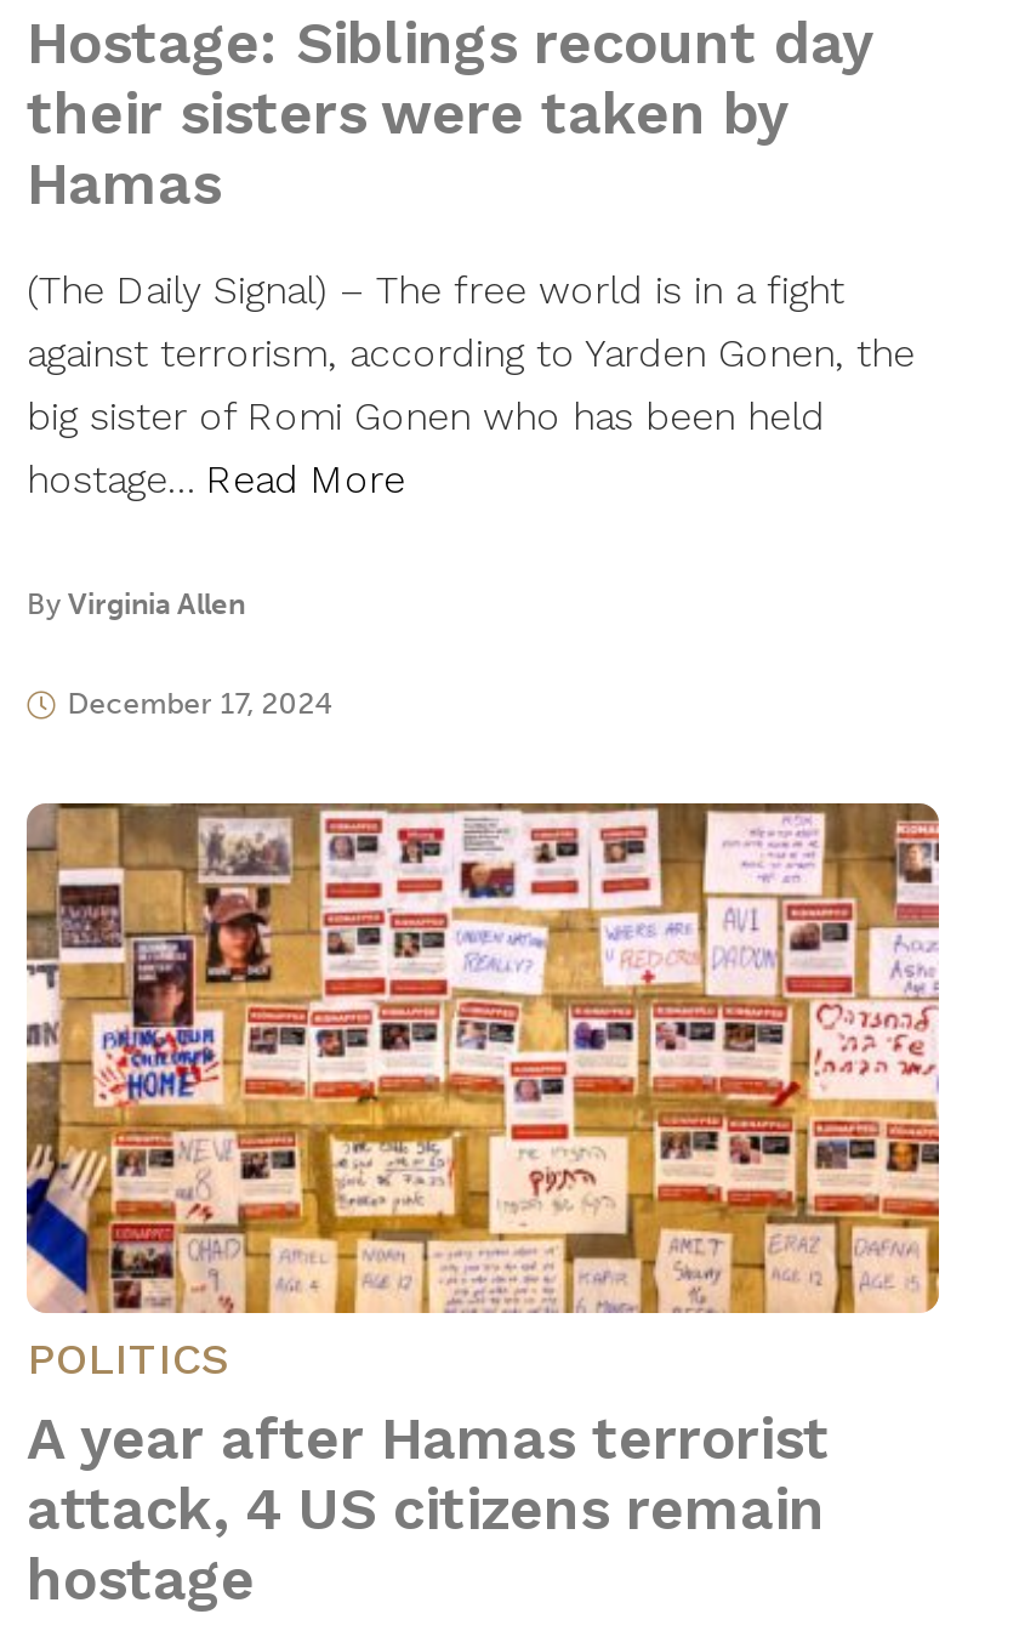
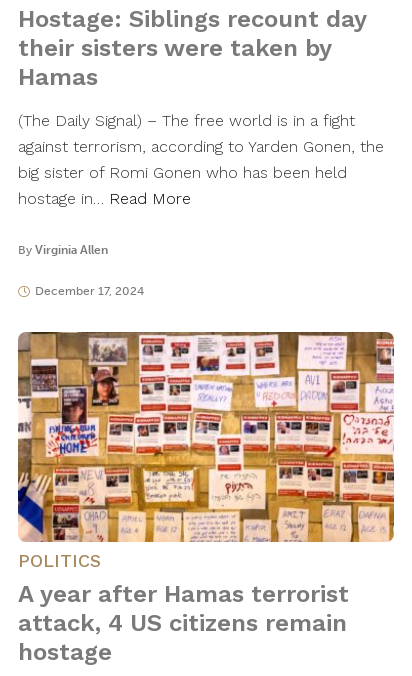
[27,456,405,502] hostage… Read More -> [18,189,191,208] hostage in… Read More

